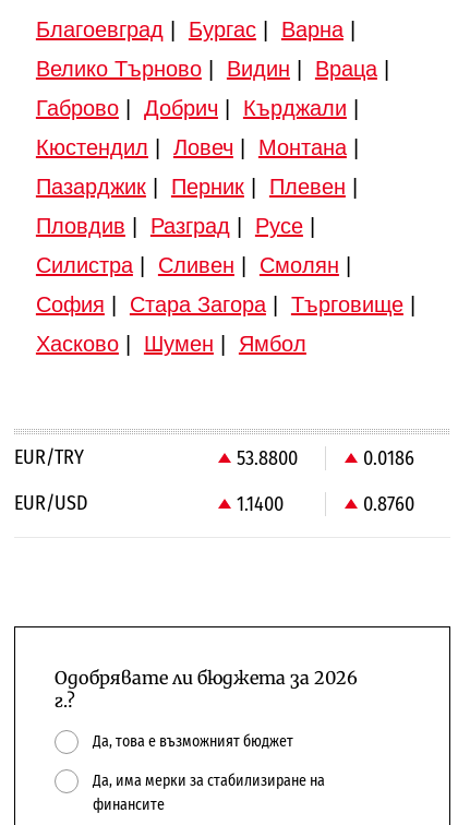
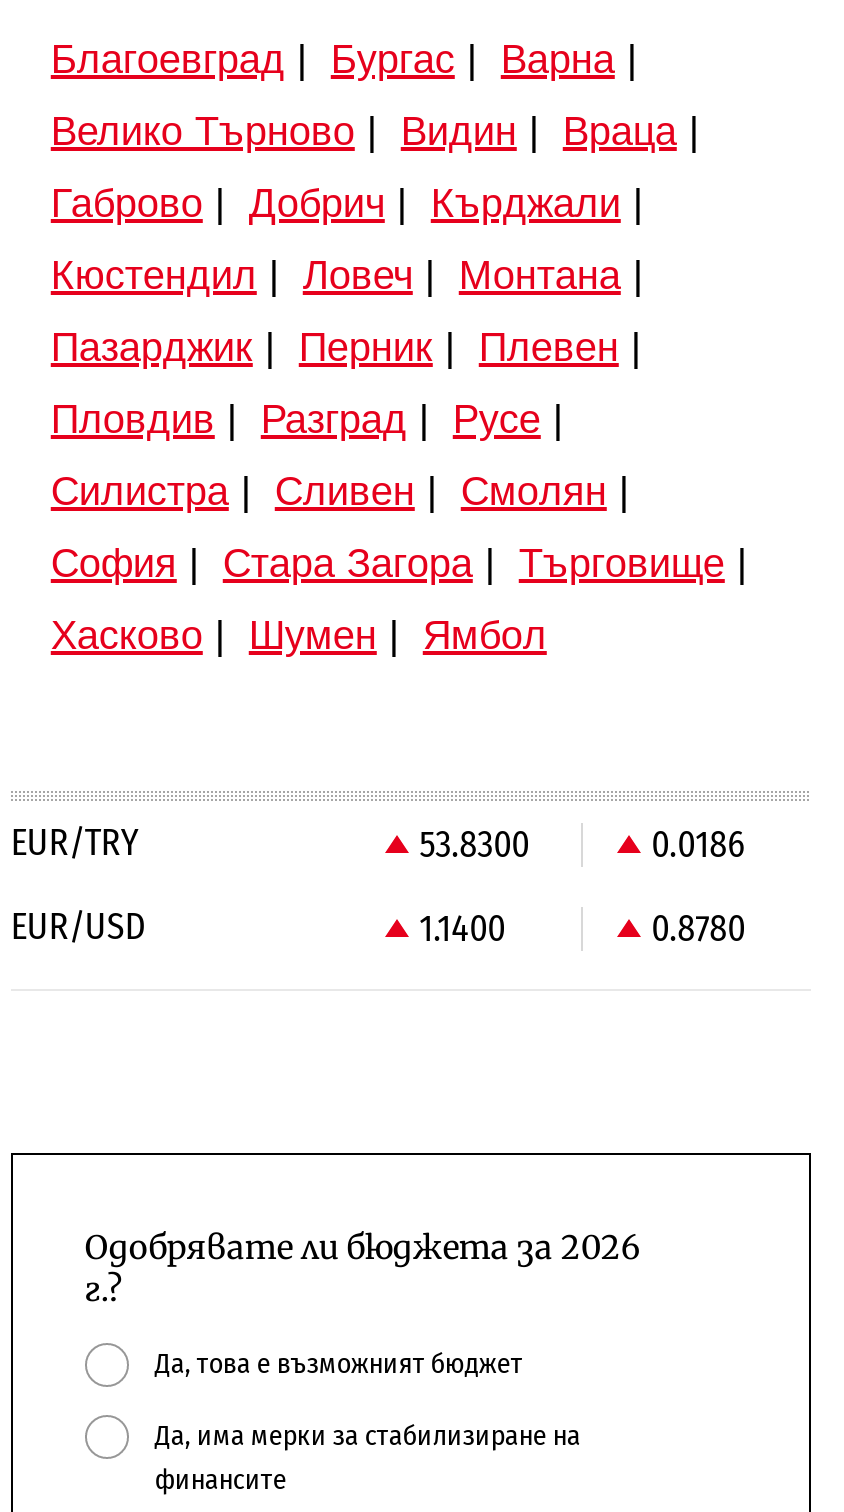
[237,446,298,470] 53.8800 -> [419,823,529,867] 53.8300
[363,492,414,516] 0.8760 -> [651,907,745,951] 0.8780

